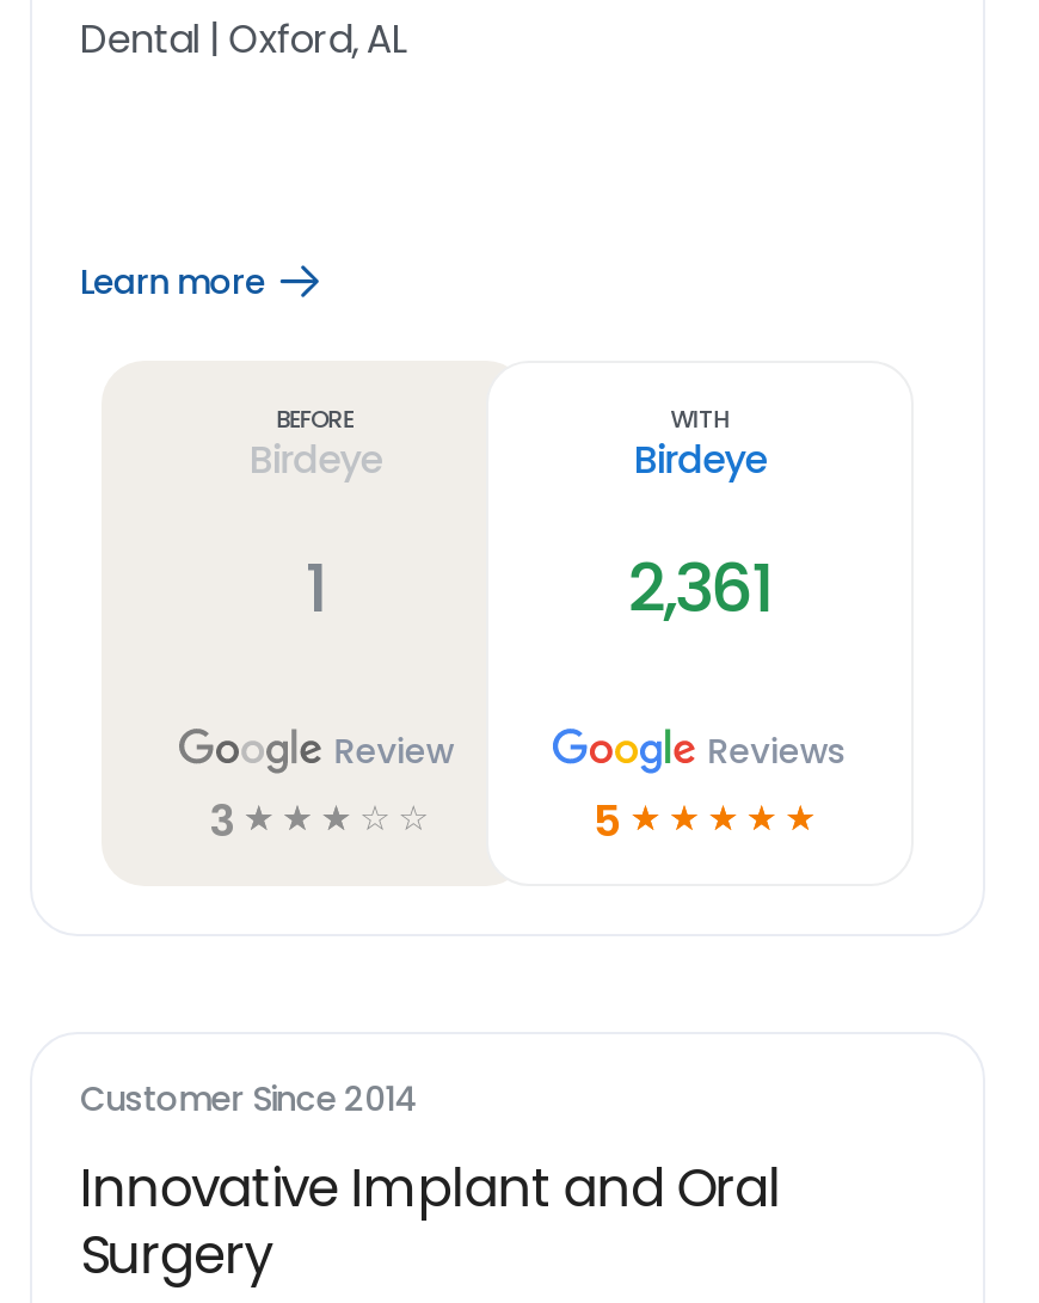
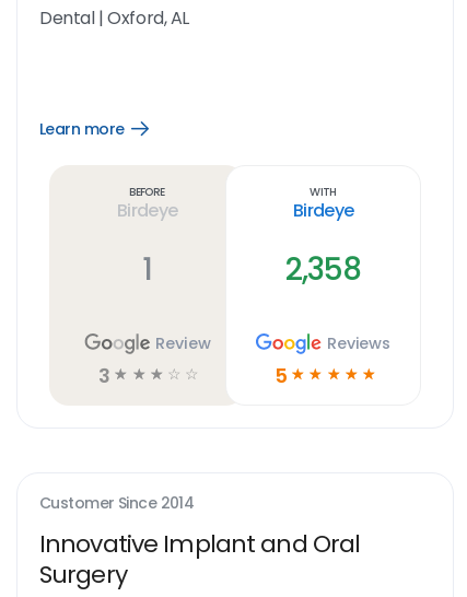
[628,541,772,634] 2,361 -> [285,248,361,290] 2,358

